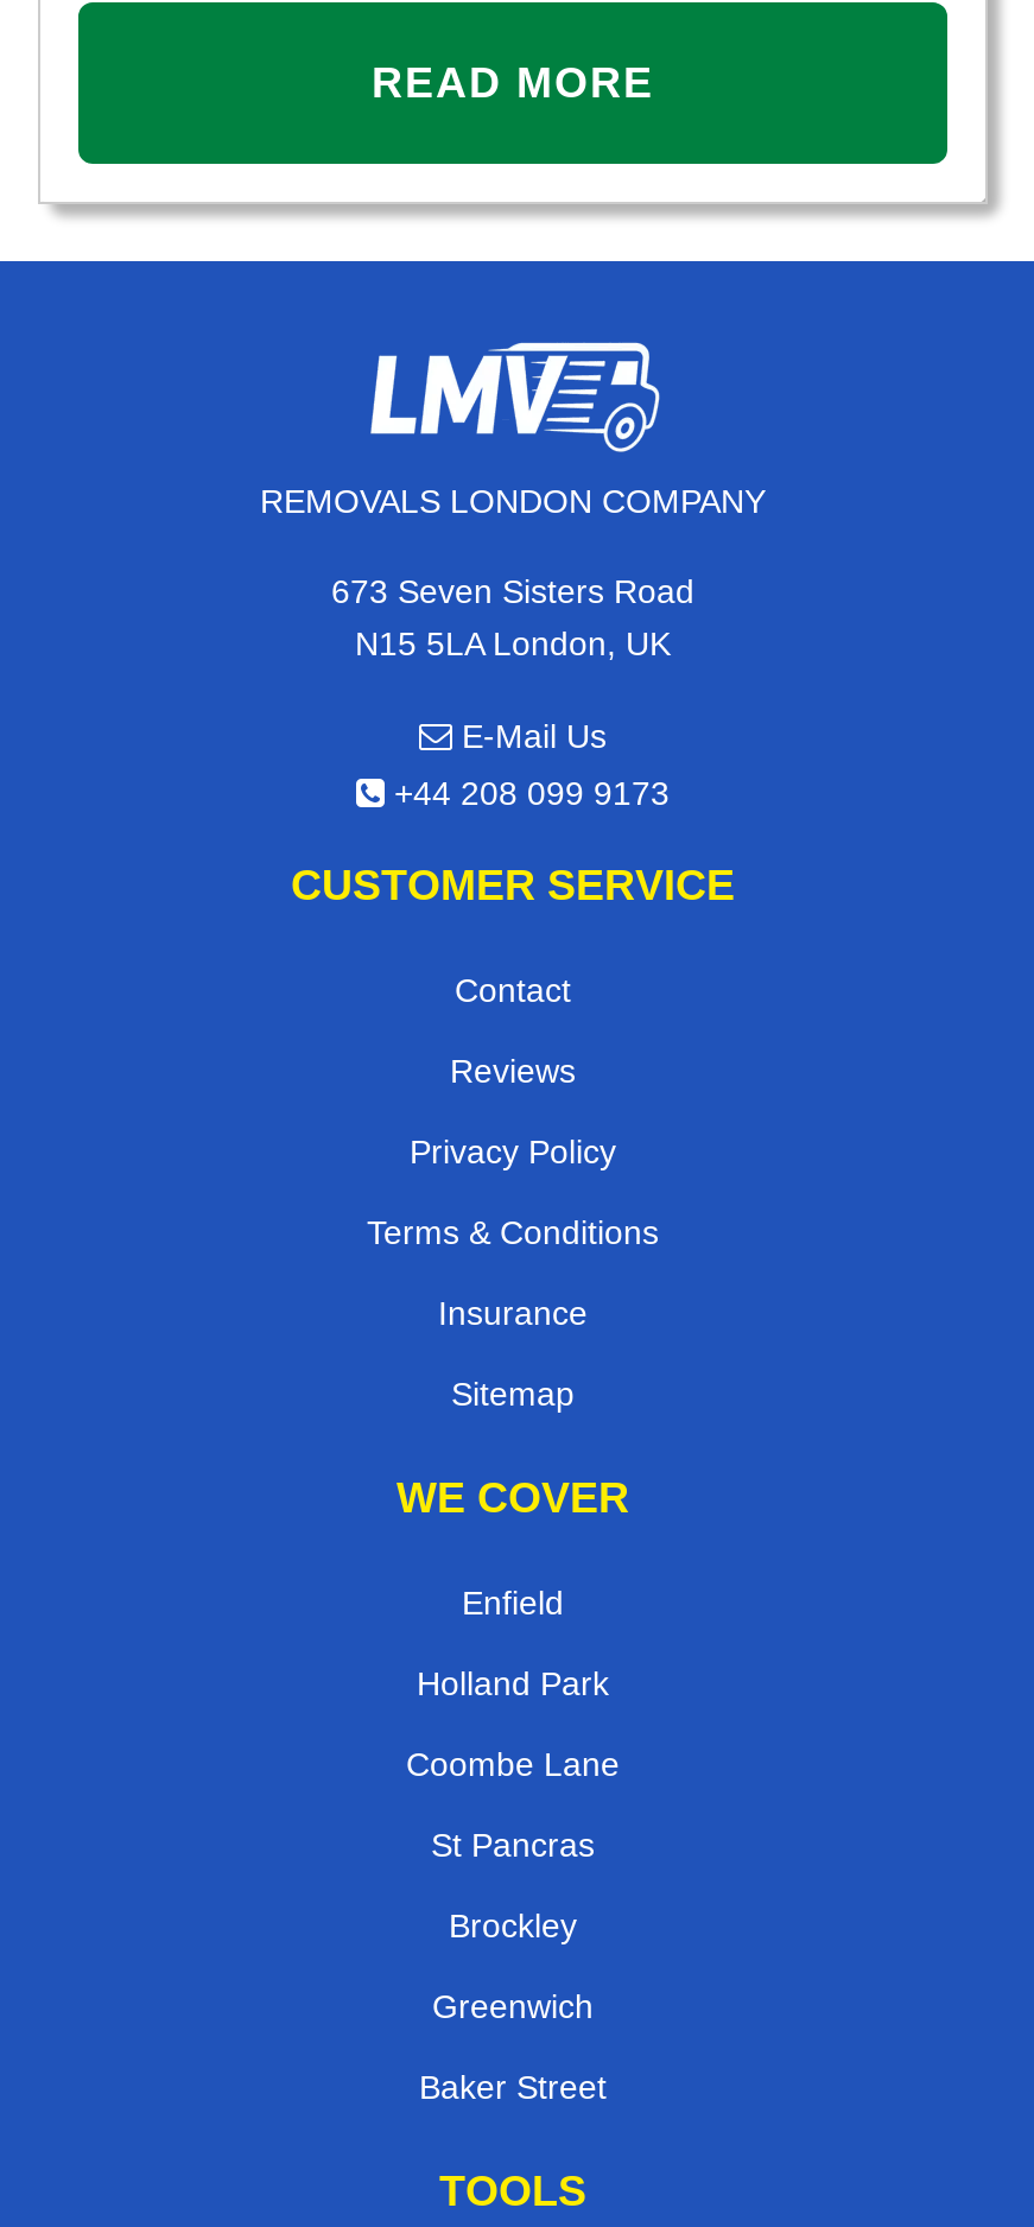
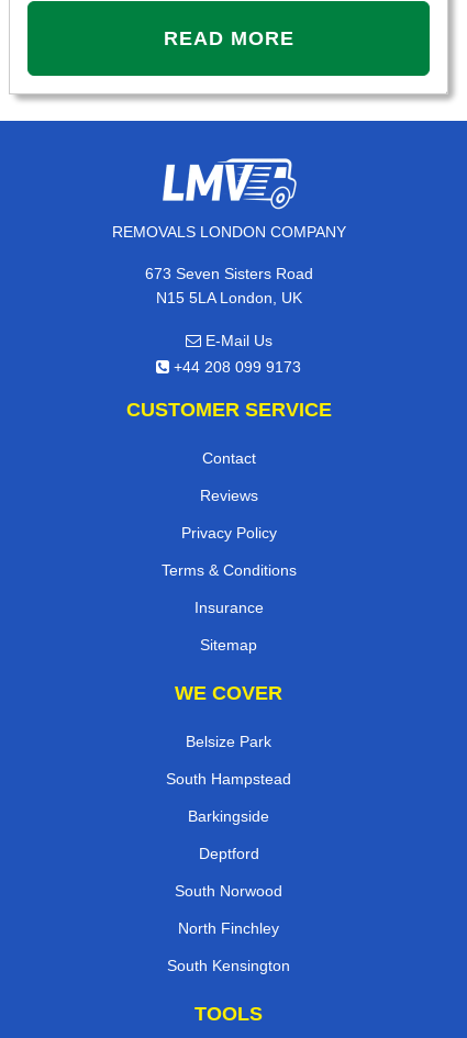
[462,1583,564,1621] Enfield -> [186,732,271,750] Belsize Park
[417,1663,609,1701] Holland Park -> [166,770,291,787] South Hampstead
[406,1744,620,1782] Coombe Lane -> [188,807,269,824] Barkingside
[431,1825,595,1863] St Pancras -> [198,844,259,862] Deptford
[449,1906,577,1944] Brockley -> [175,882,282,899] South Norwood
[432,1986,594,2024] Greenwich -> [178,919,279,937] North Finchley
[419,2067,607,2105] Baker Street -> [167,956,290,974] South Kensington

